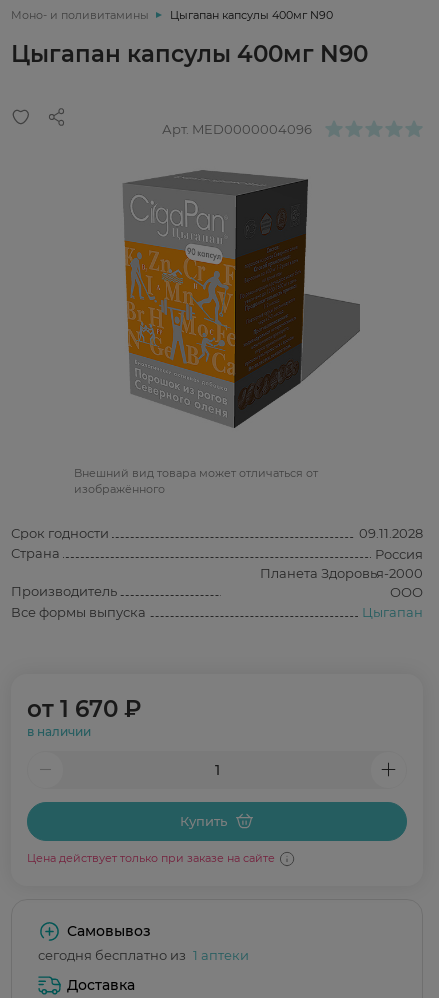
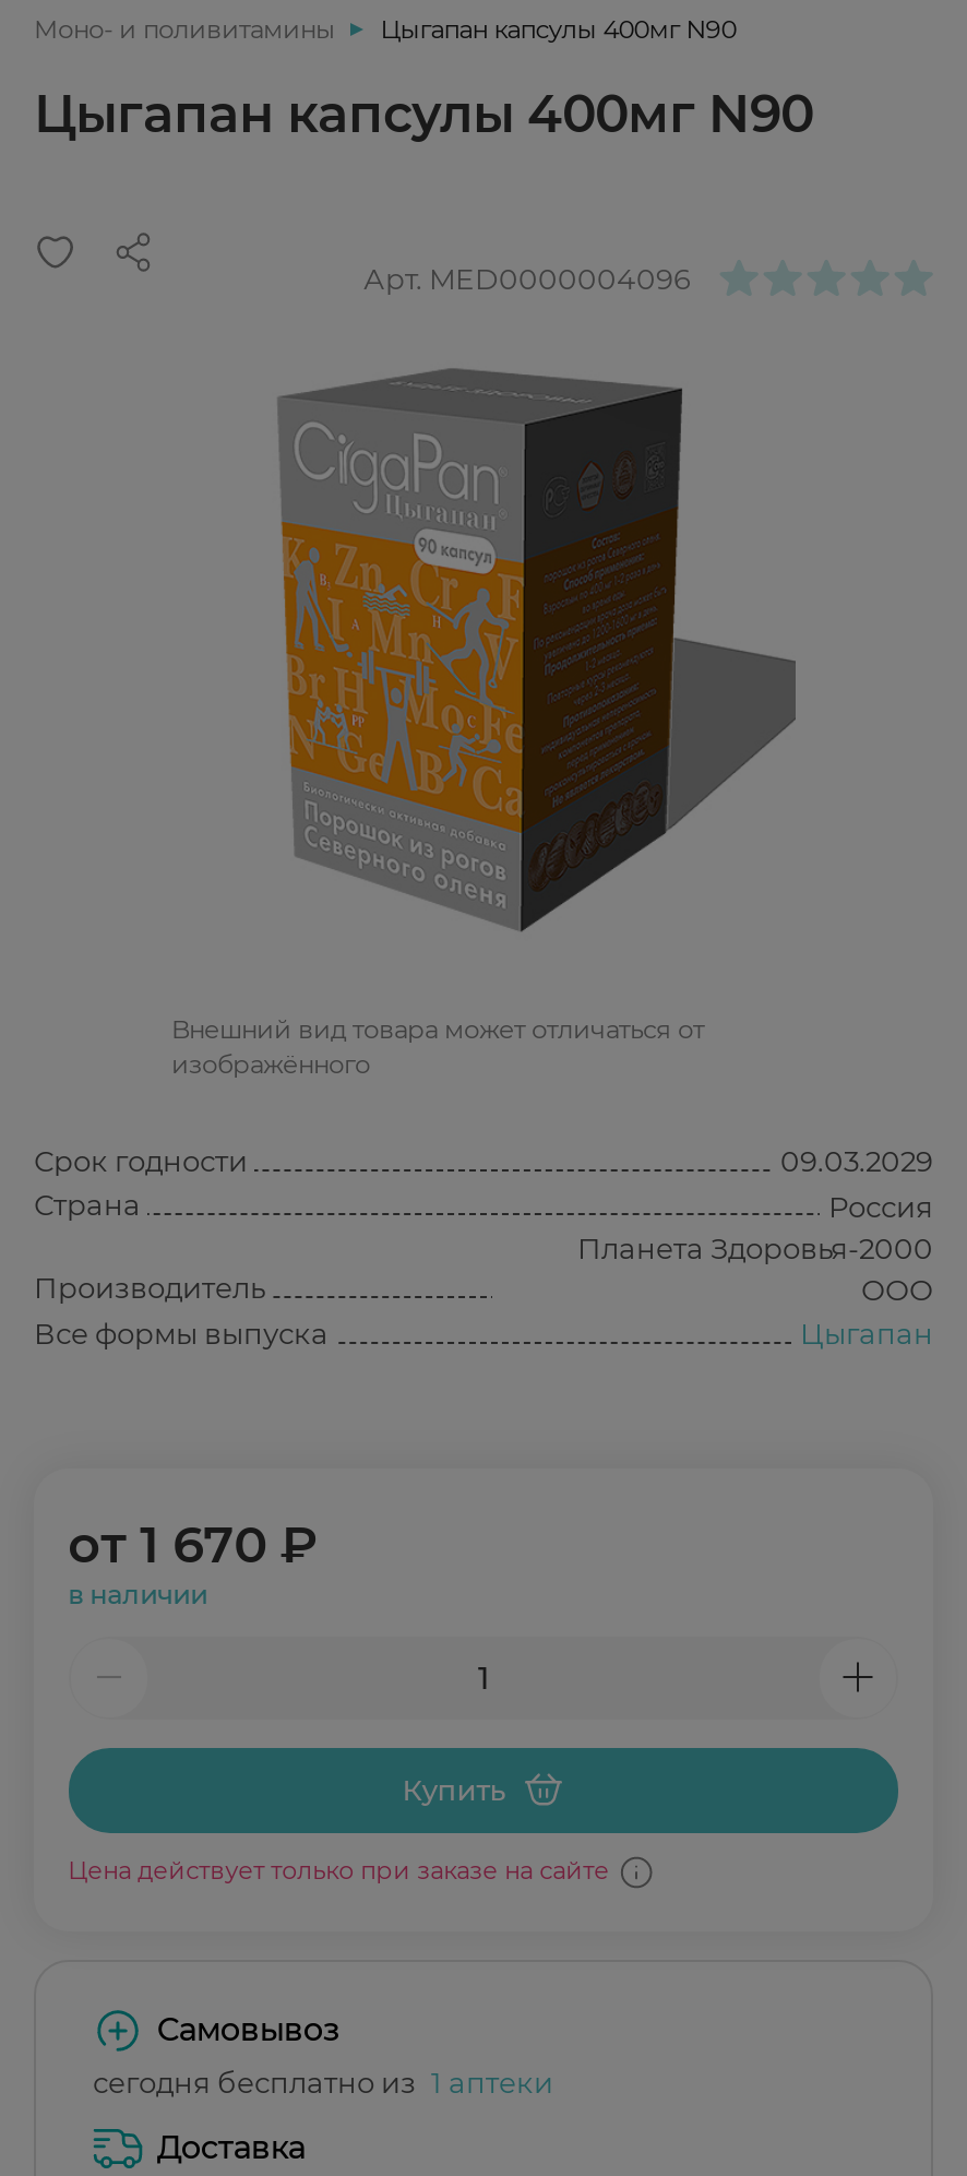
[359,524,423,540] 09.11.2028 -> [780,1142,933,1177] 09.03.2029

